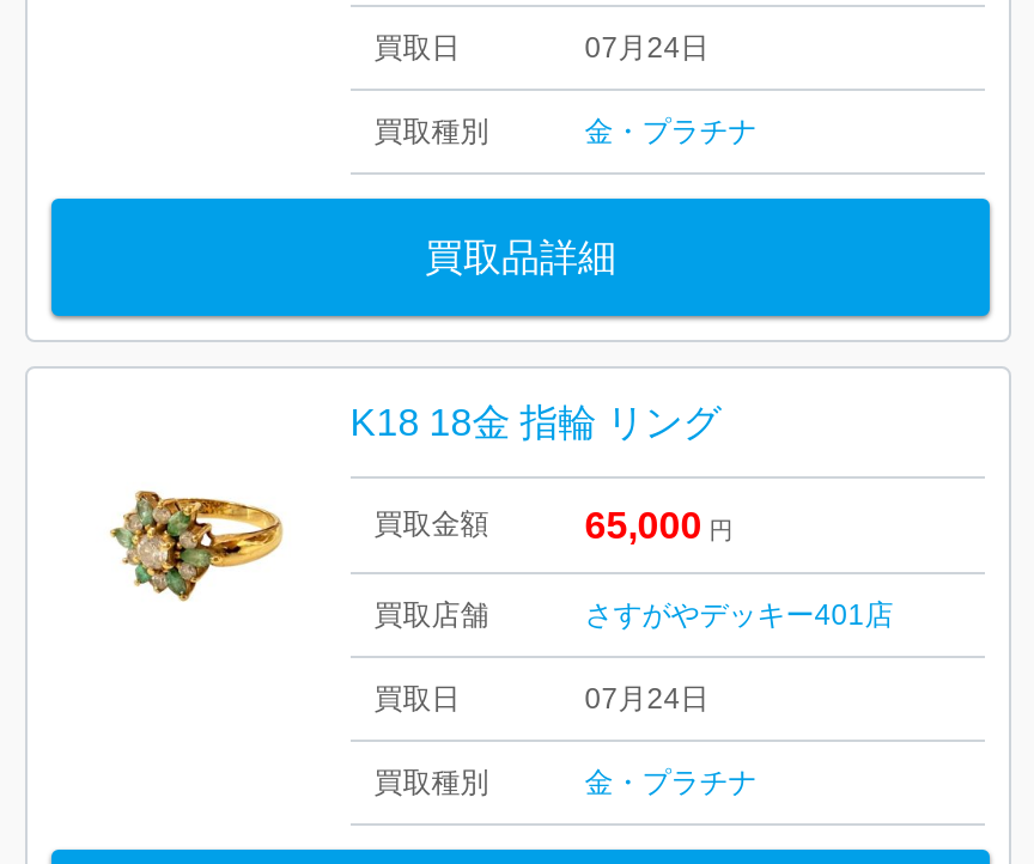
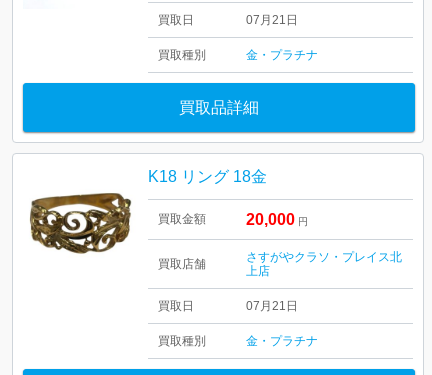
[585,32,709,65] 07月24日 -> [246,13,298,27] 07月21日
[350,403,721,443] K18 18金 指輪 リング -> [148,168,267,185] K18 リング 18金
[68,462,308,603] [image] -> [29,192,132,255] [image]
[585,506,733,546] 65,000 円 -> [246,211,308,228] 20,000 円
[585,599,894,633] さすがやデッキー401店 -> [246,250,402,278] さすがやクラソ・プレイス北 | 上店
[585,683,709,716] 07月24日 -> [246,299,298,313] 07月21日

